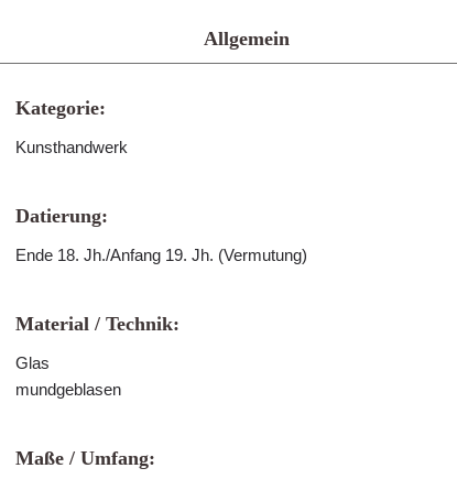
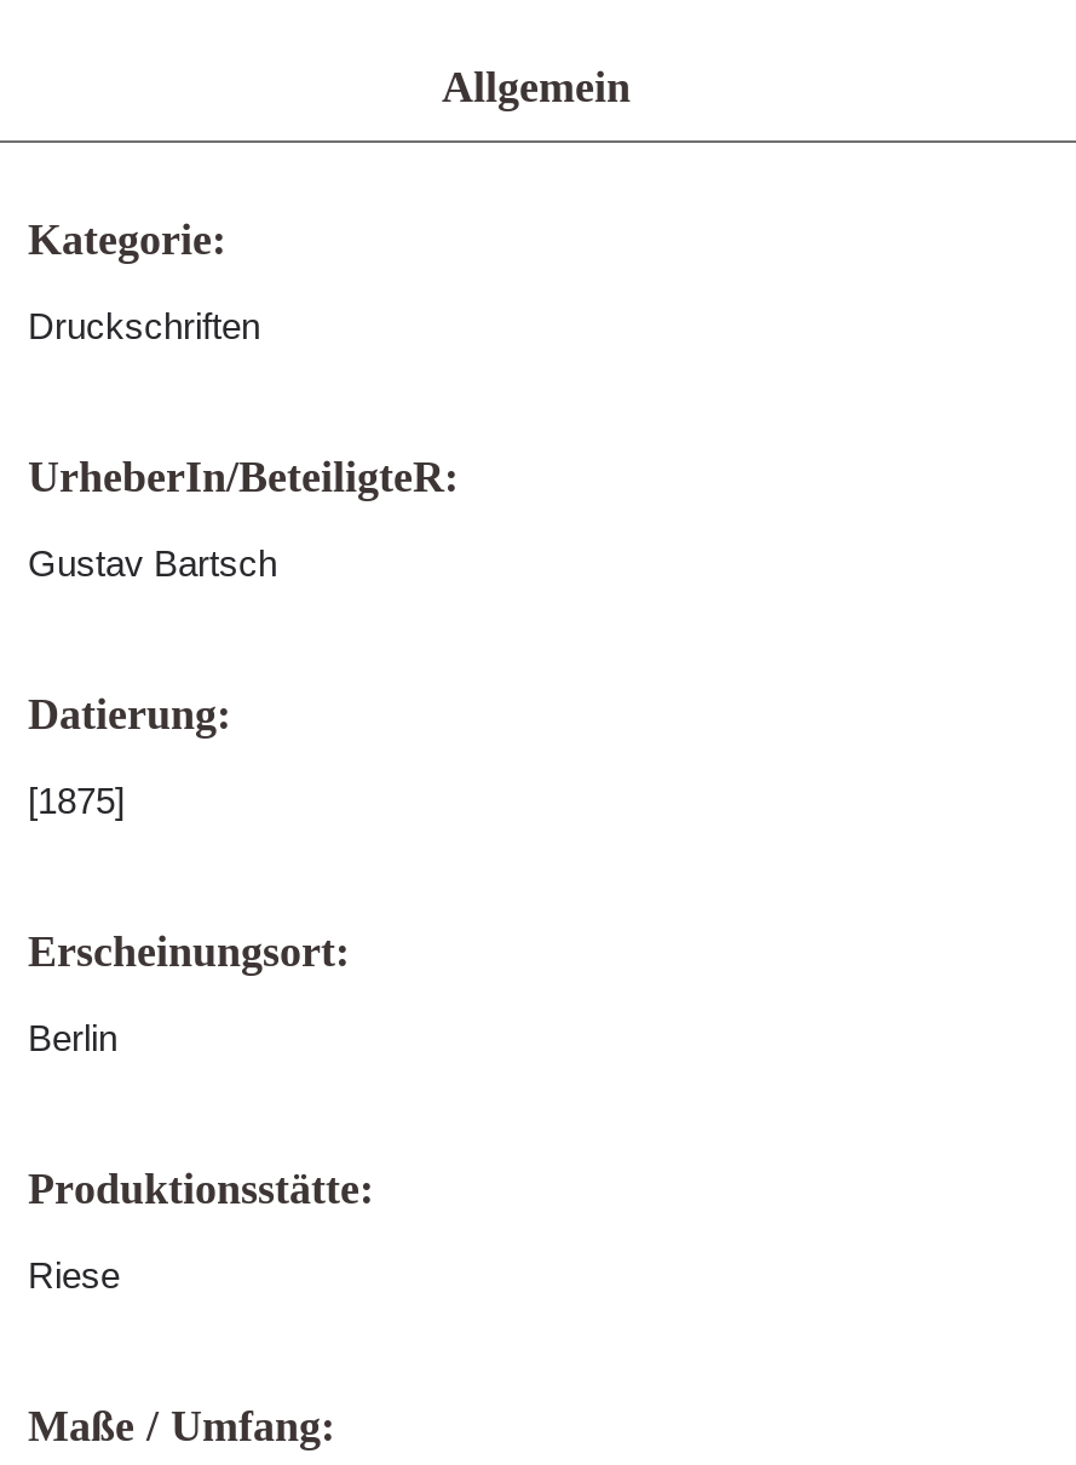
[15,138,128,156] Kunsthandwerk -> [28,305,459,584] Druckschriften | UrheberIn/BeteiligteR: | Gustav Bartsch
[15,246,307,399] Ende 18. Jh./Anfang 19. Jh. (Vermutung) | Material / Technik: | Glas | mundgeblasen -> [28,780,374,1295] [1875] | Erscheinungsort: | Berlin | Produktionsstätte: | Riese

